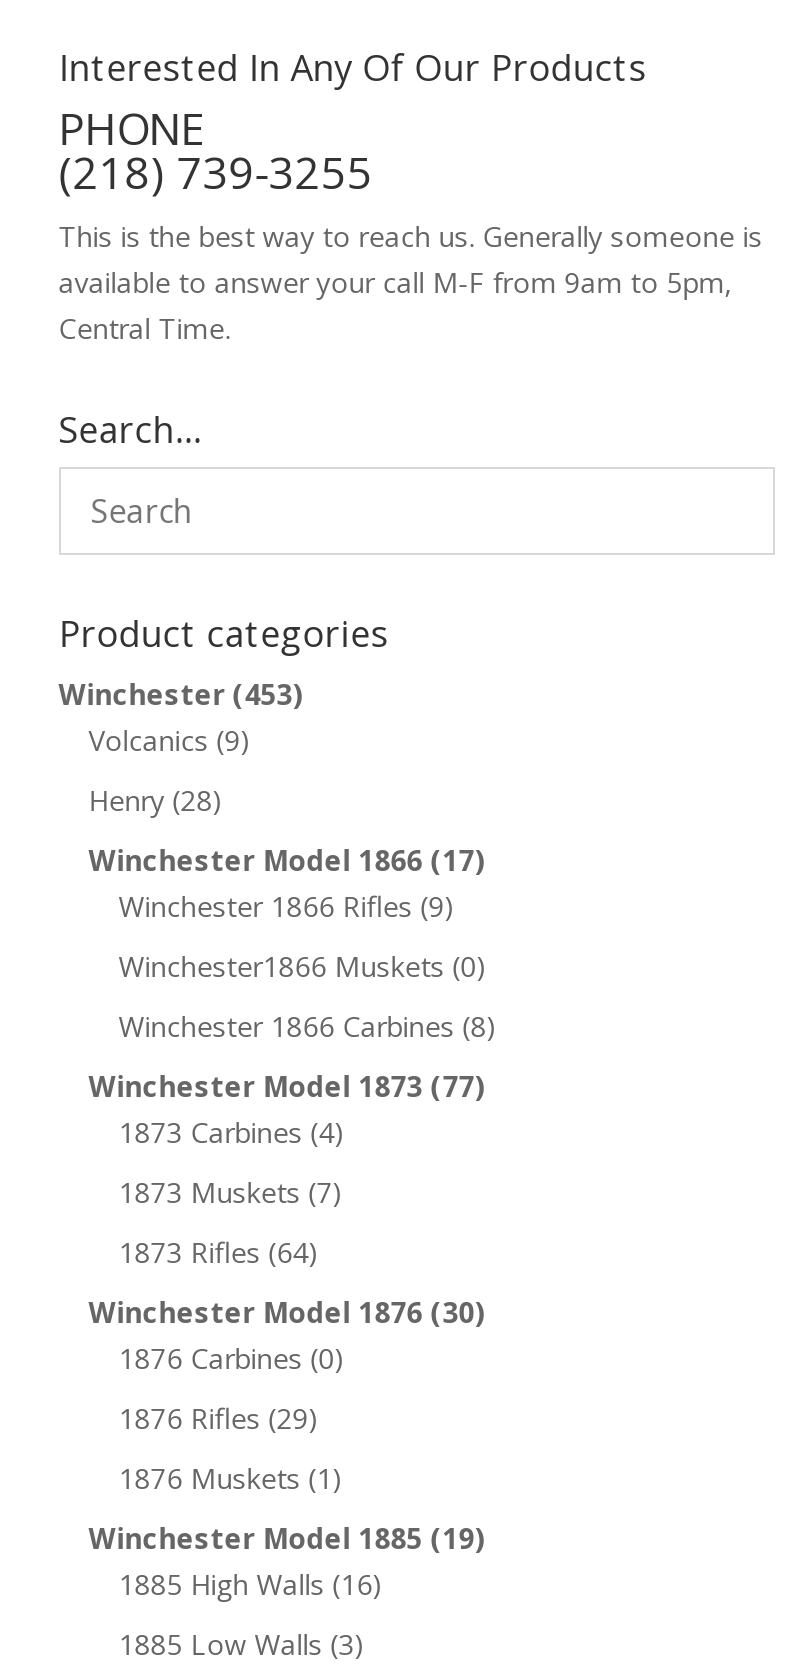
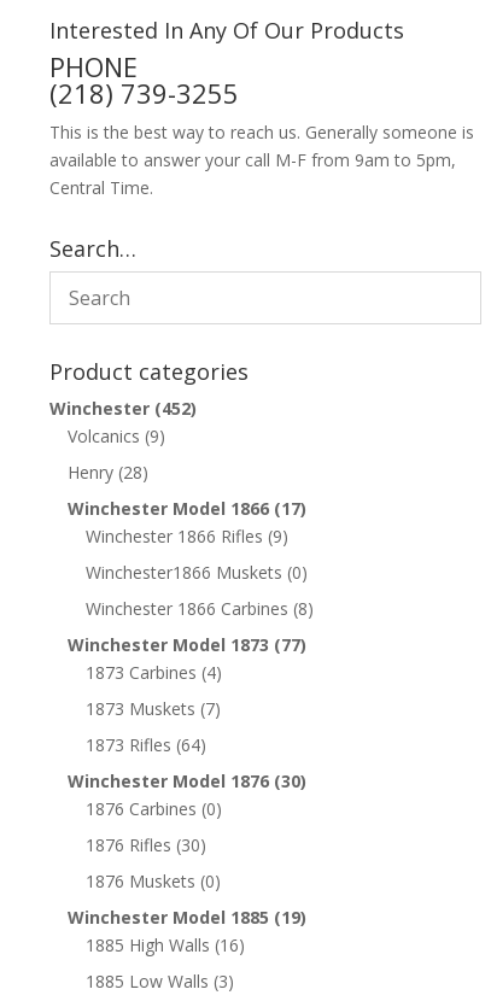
[59,675,303,713] Winchester (453) -> [49,397,196,420] Winchester (452)
[119,1399,319,1437] 1876 Rifles (29) -> [85,833,206,856] 1876 Rifles (30)
[119,1459,343,1497] 1876 Muskets (1) -> [85,870,221,892] 1876 Muskets (0)

